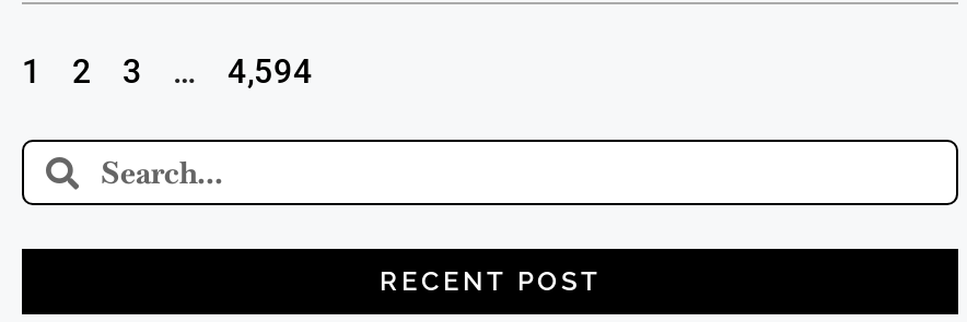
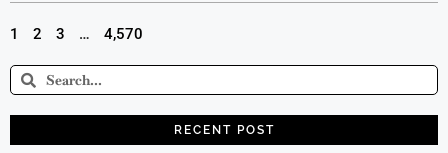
[228,53,313,93] 4,594 -> [104,25,143,43] 4,570

